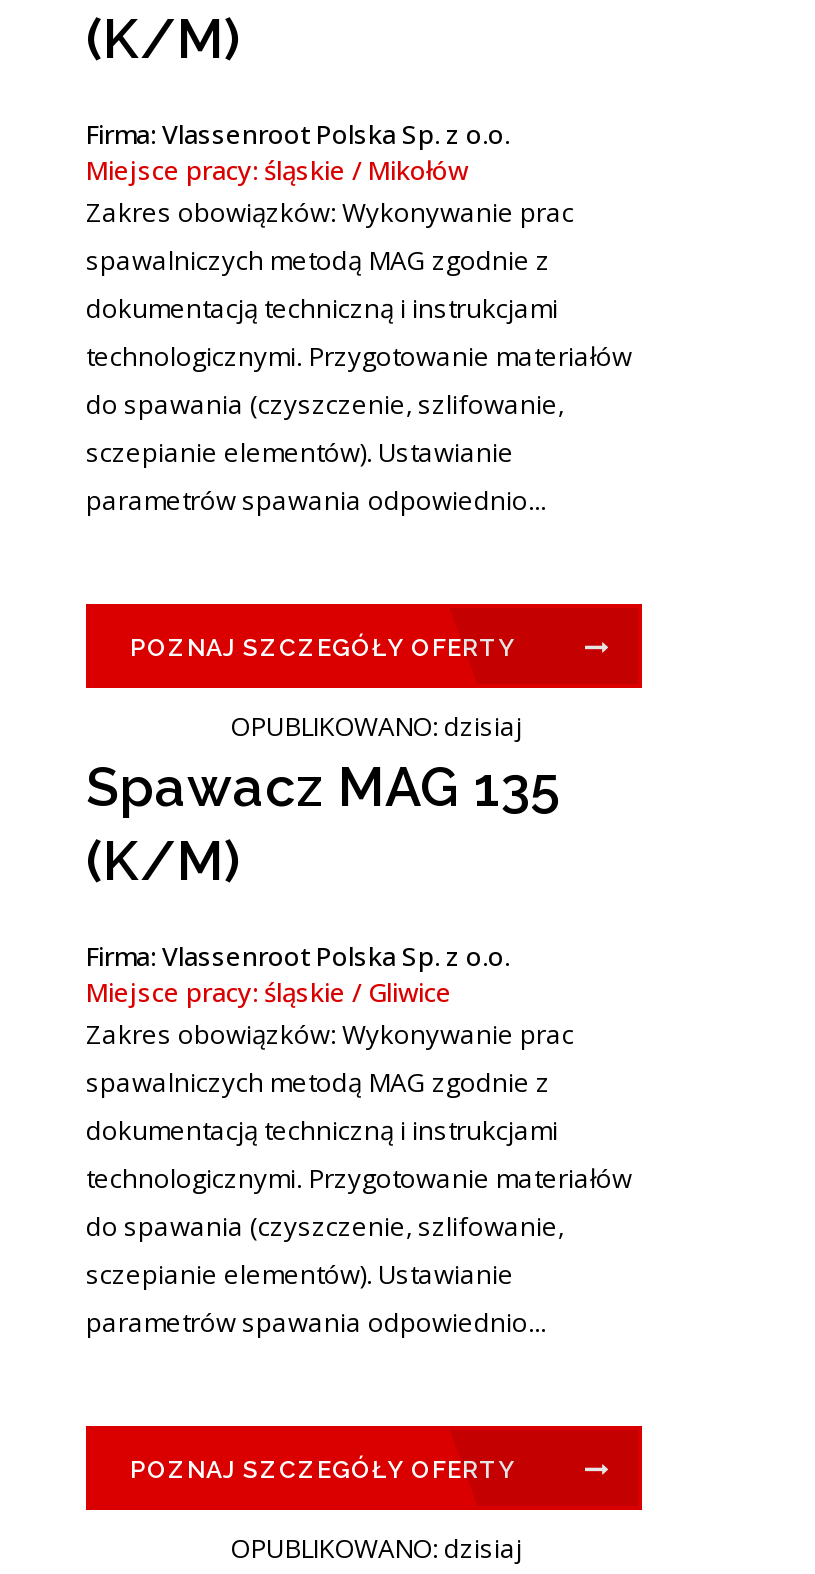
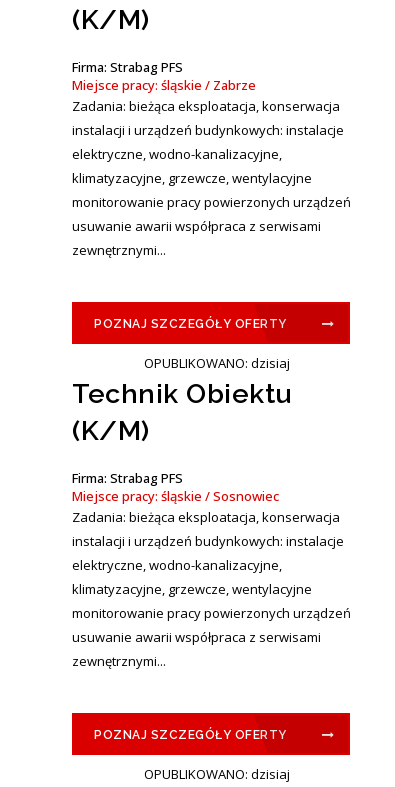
[86,116,632,518] Firma: Vlassenroot Polska Sp. z o.o. | Miejsce pracy: śląskie / Mikołów | Zakres obowiązków: Wykonywanie prac | spawalniczych metodą MAG zgodnie z | dokumentacją techniczną i instrukcjami | technologicznymi. Przygotowanie materiałów | do spawania (czyszczenie, szlifowanie, | sczepianie elementów). Ustawianie | parametrów spawania odpowiednio... -> [72,58,351,259] Firma: Strabag PFS | Miejsce pracy: śląskie / Zabrze | Zadania: bieżąca eksploatacja, konserwacja | instalacji i urządzeń budynkowych: instalacje | elektryczne, wodno-kanalizacyjne, | klimatyzacyjne, grzewcze, wentylacyjne | monitorowanie pracy powierzonych urządzeń | usuwanie awarii współpraca z serwisami | zewnętrznymi...
[86,756,561,818] Spawacz MAG 135 -> [72,378,291,409] Technik Obiektu
[86,938,632,1340] Firma: Vlassenroot Polska Sp. z o.o. | Miejsce pracy: śląskie / Gliwice | Zakres obowiązków: Wykonywanie prac | spawalniczych metodą MAG zgodnie z | dokumentacją techniczną i instrukcjami | technologicznymi. Przygotowanie materiałów | do spawania (czyszczenie, szlifowanie, | sczepianie elementów). Ustawianie | parametrów spawania odpowiednio... -> [72,469,351,670] Firma: Strabag PFS | Miejsce pracy: śląskie / Sosnowiec | Zadania: bieżąca eksploatacja, konserwacja | instalacji i urządzeń budynkowych: instalacje | elektryczne, wodno-kanalizacyjne, | klimatyzacyjne, grzewcze, wentylacyjne | monitorowanie pracy powierzonych urządzeń | usuwanie awarii współpraca z serwisami | zewnętrznymi...

